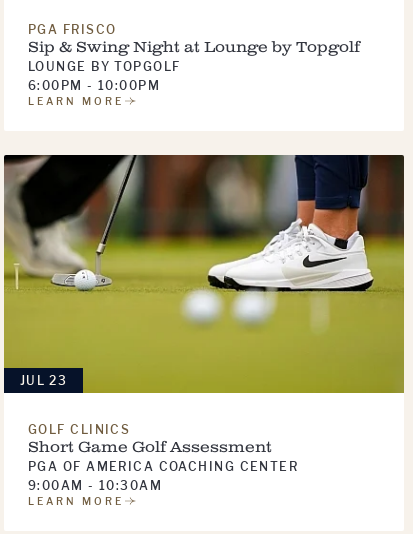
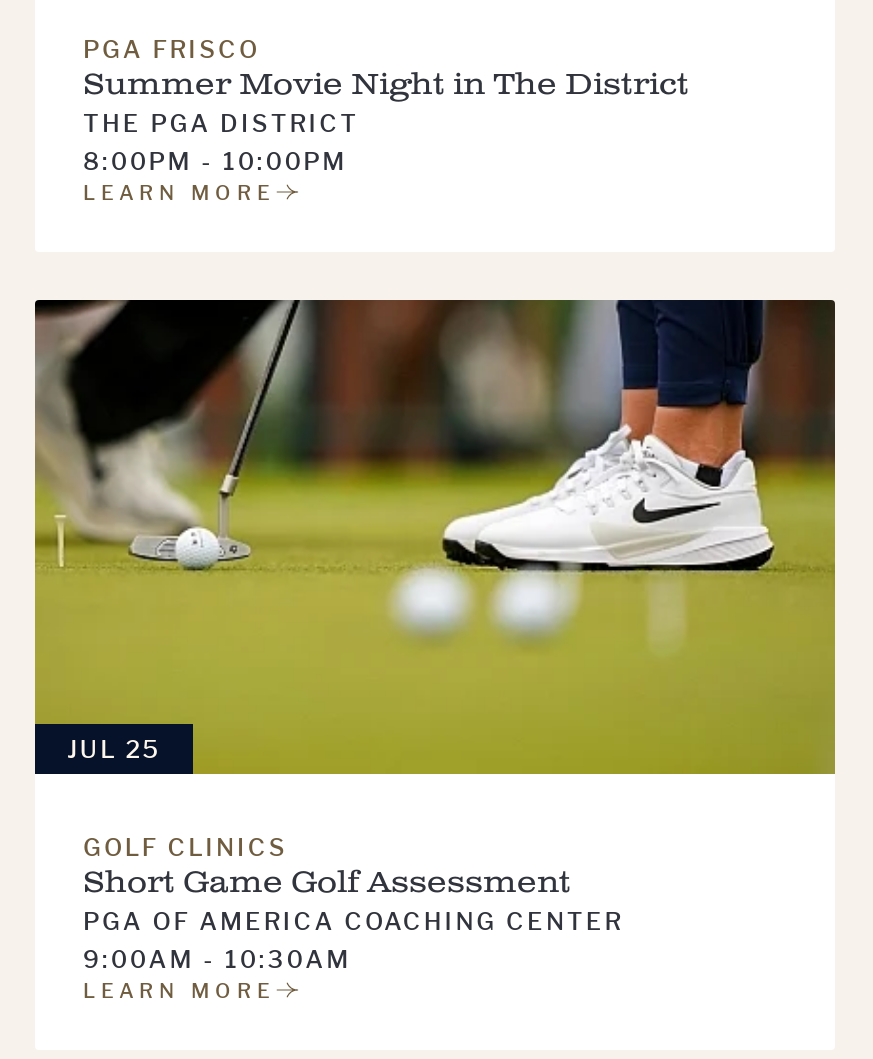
[28,38,360,93] Sip & Swing Night at Lounge by Topgolf | LOUNGE BY TOPGOLF | 6:00PM - 10:00PM -> [83,66,689,176] Summer Movie Night in The District | THE PGA DISTRICT | 8:00PM - 10:00PM
[20,373,67,388] JUL 23 -> [67,734,161,764] JUL 25

